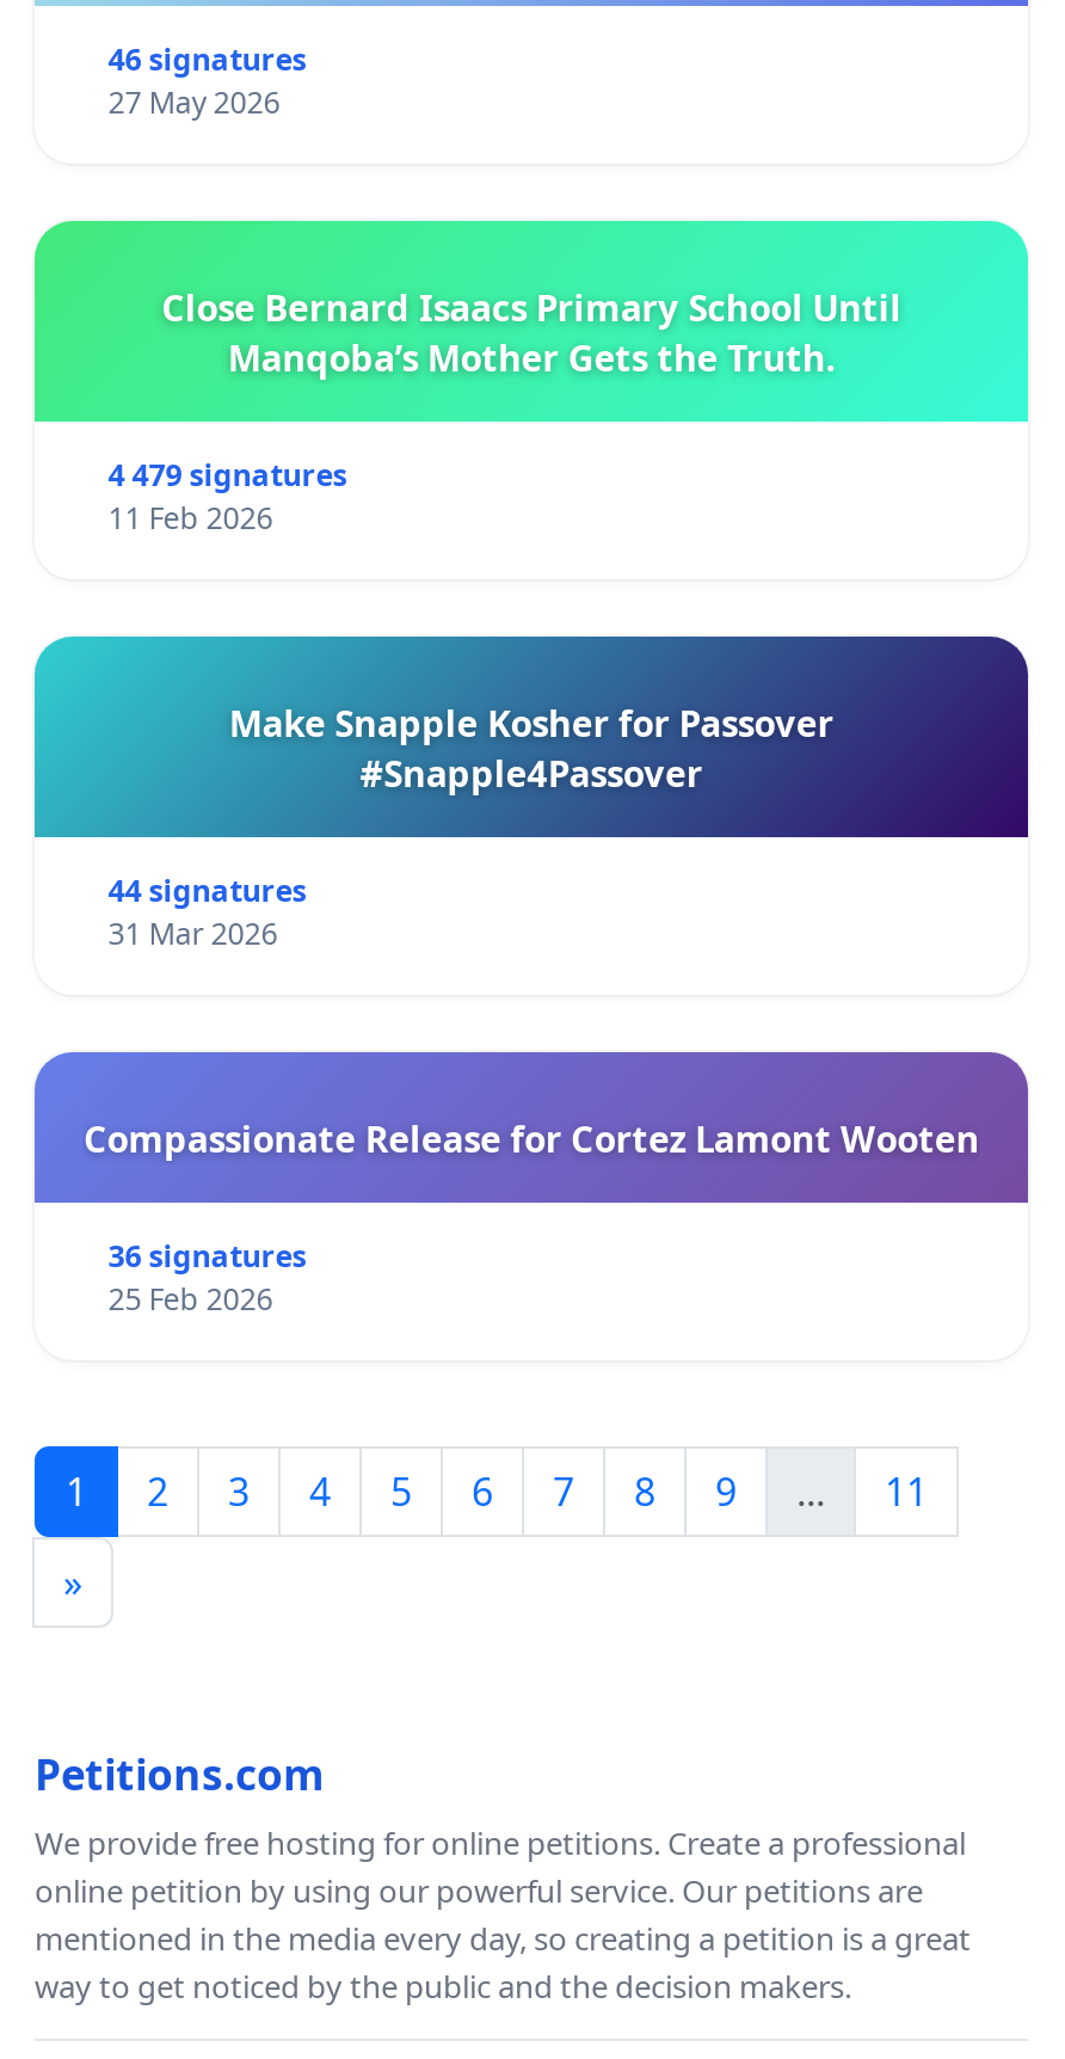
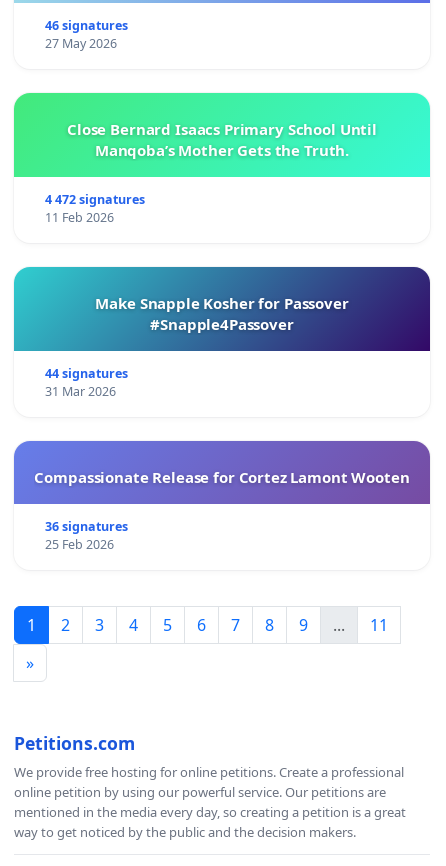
[108,456,347,496] 4 479 signatures -> [45,191,145,208] 4 472 signatures

